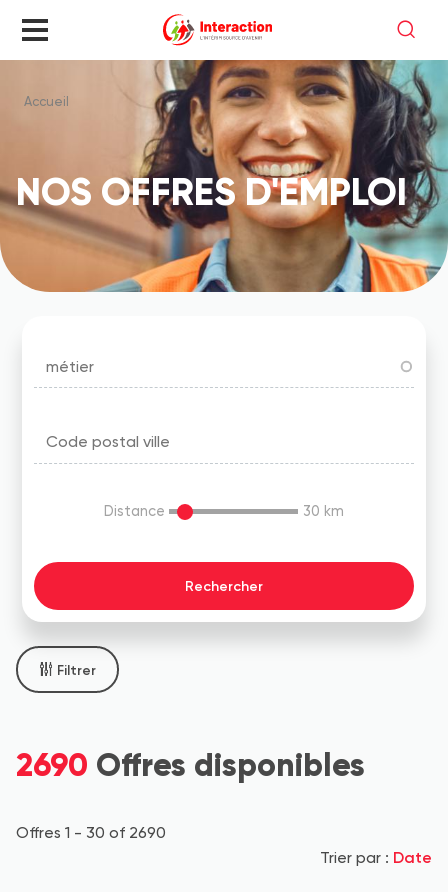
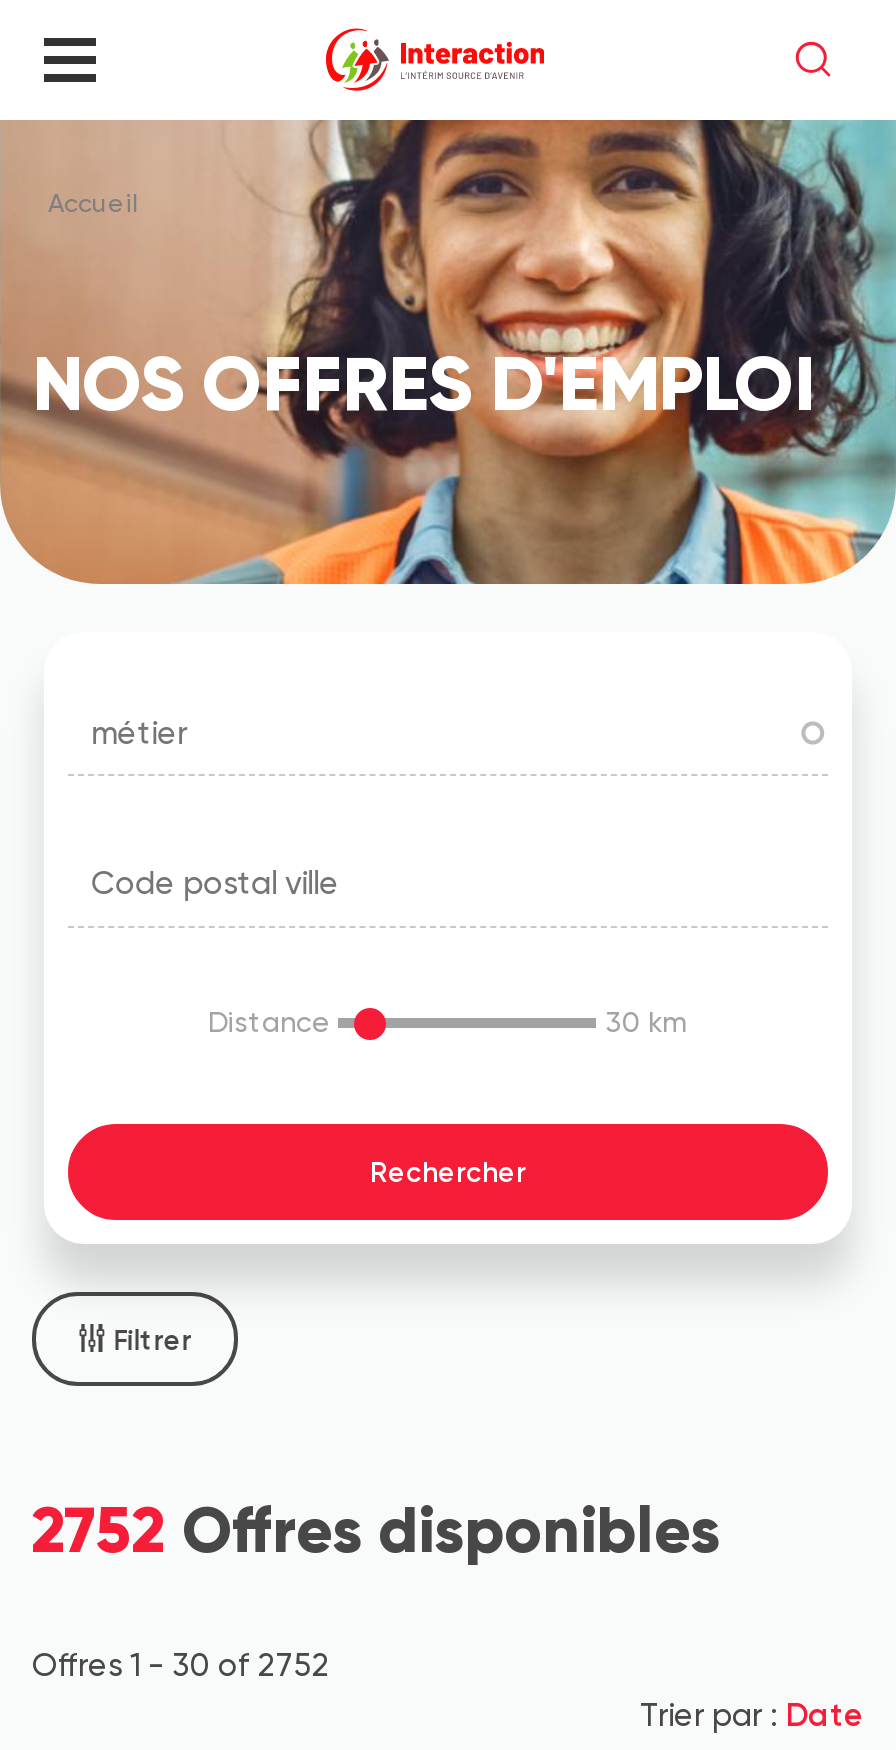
[16,745,365,785] 2690 Offres disponibles -> [32,1491,720,1571] 2752 Offres disponibles
[16,823,166,842] Offres 1 - 30 of 2690 -> [32,1647,330,1685] Offres 1 - 30 of 2752

